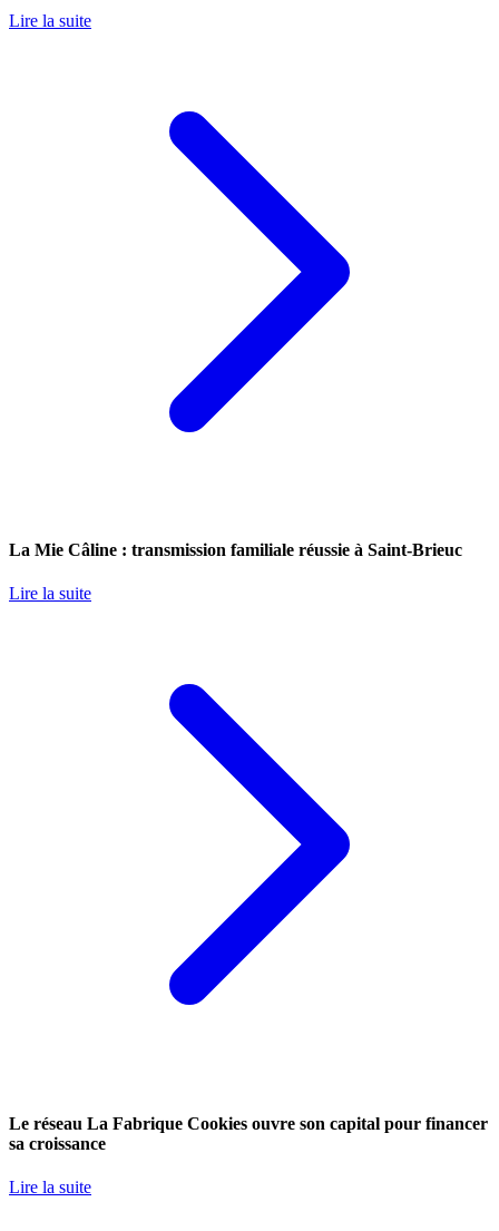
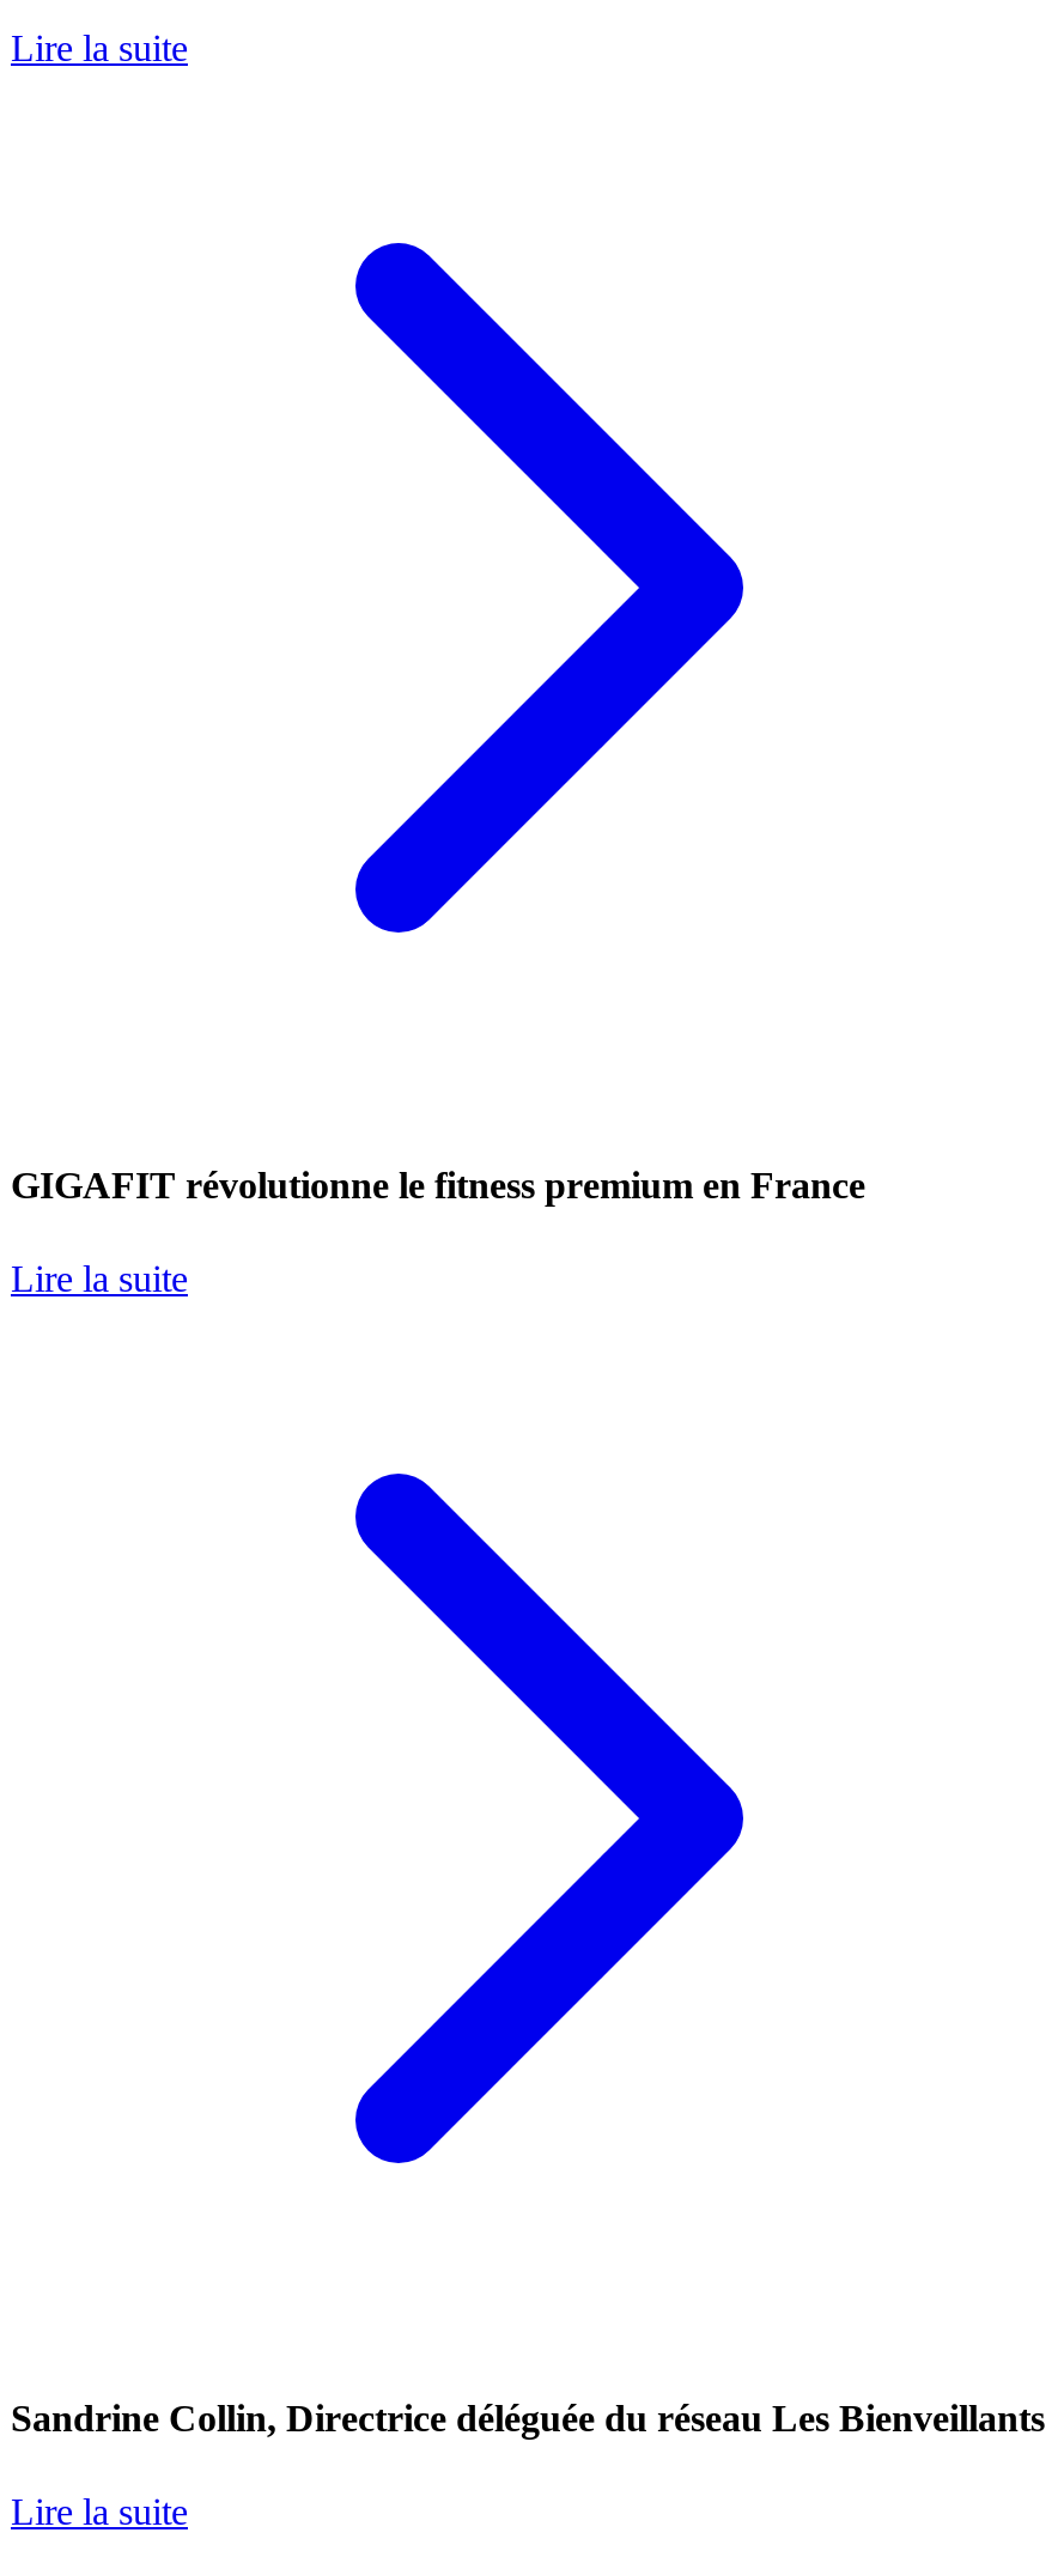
[9,540,462,559] La Mie Câline : transmission familiale réussie à Saint-Brieuc -> [11,1165,865,1206] GIGAFIT révolutionne le fitness premium en France
[9,1114,488,1153] Le réseau La Fabrique Cookies ouvre son capital pour financer | sa croissance -> [11,2397,1045,2438] Sandrine Collin, Directrice déléguée du réseau Les Bienveillants

